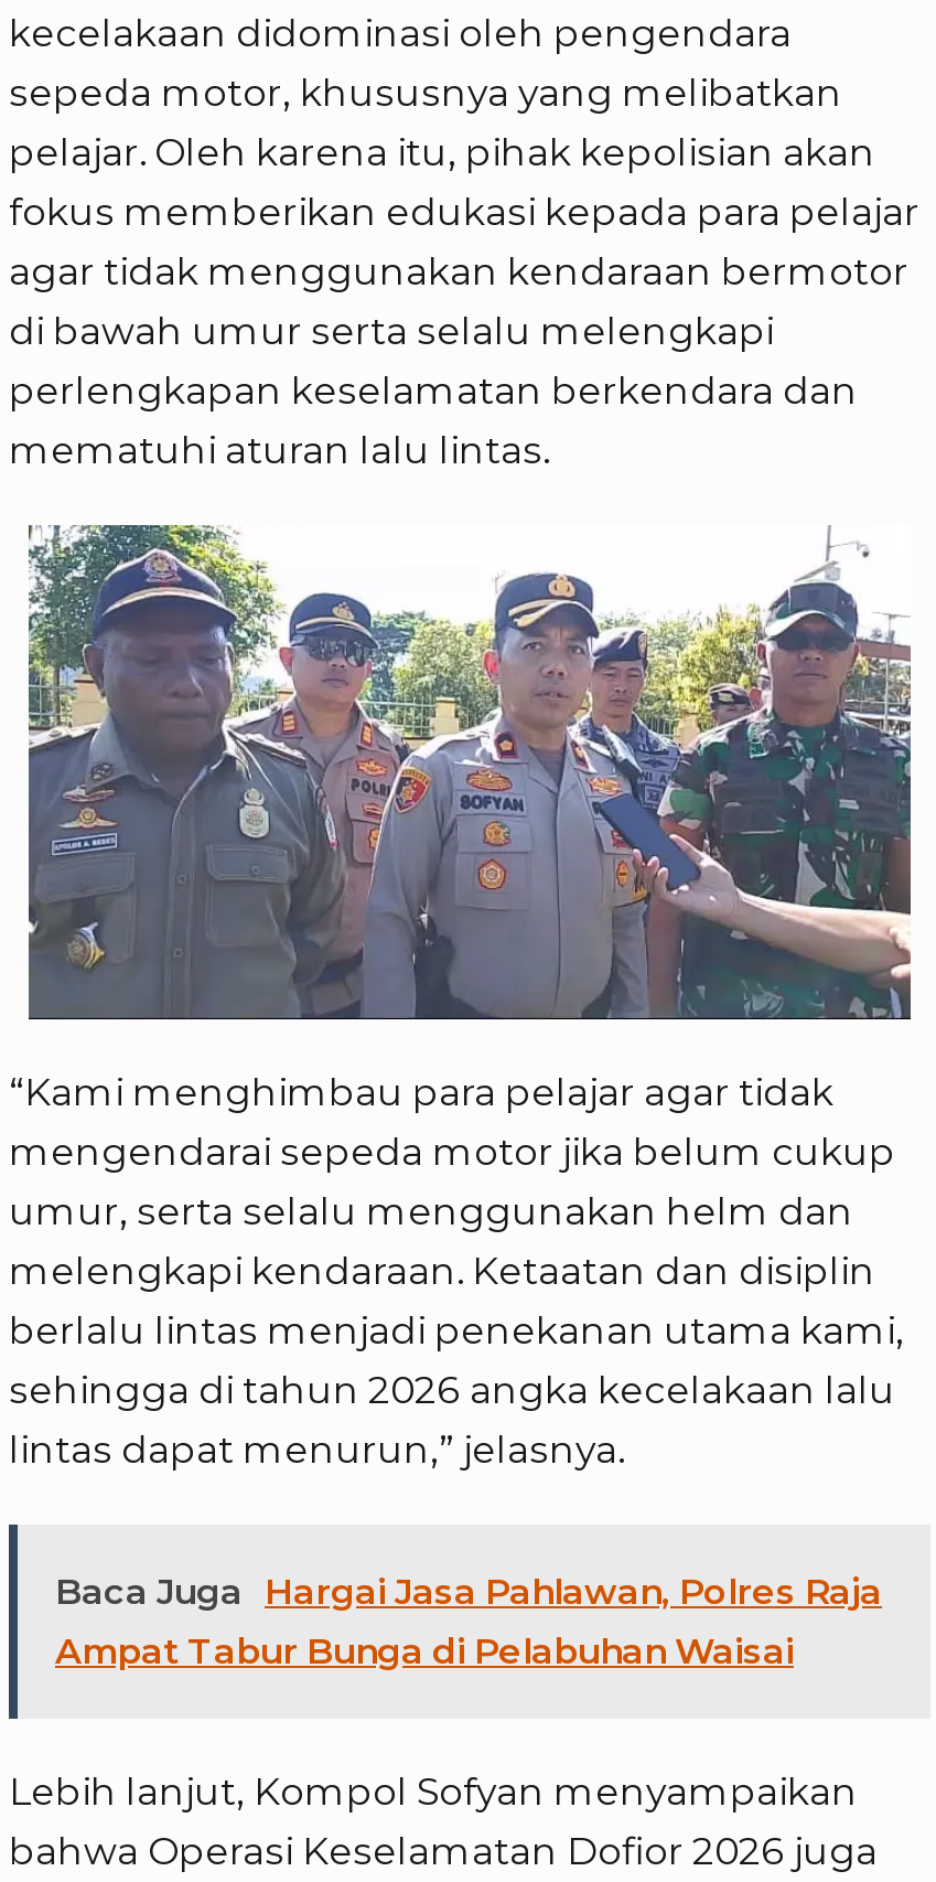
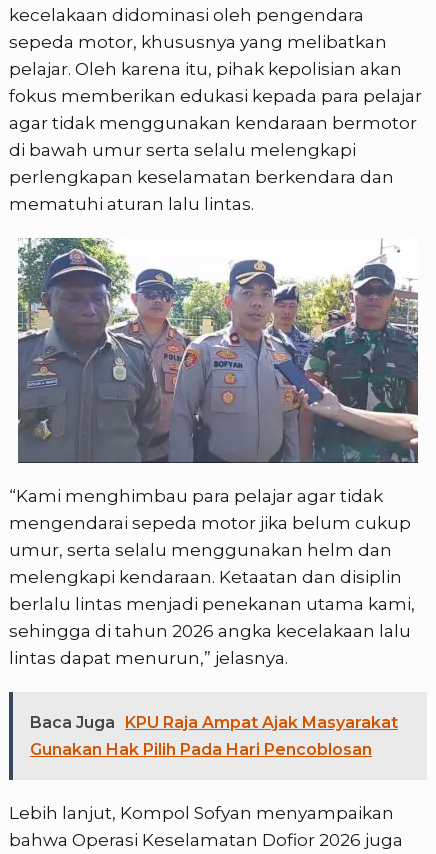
[55,1571,882,1673] Baca Juga Hargai Jasa Pahlawan, Polres Raja | Ampat Tabur Bunga di Pelabuhan Waisai -> [30,713,398,759] Baca Juga KPU Raja Ampat Ajak Masyarakat | Gunakan Hak Pilih Pada Hari Pencoblosan

